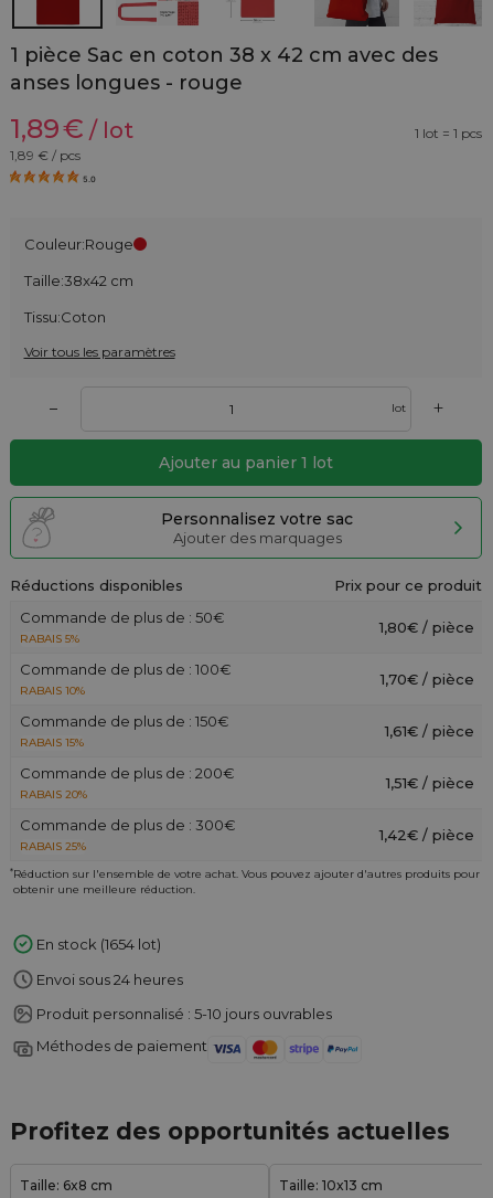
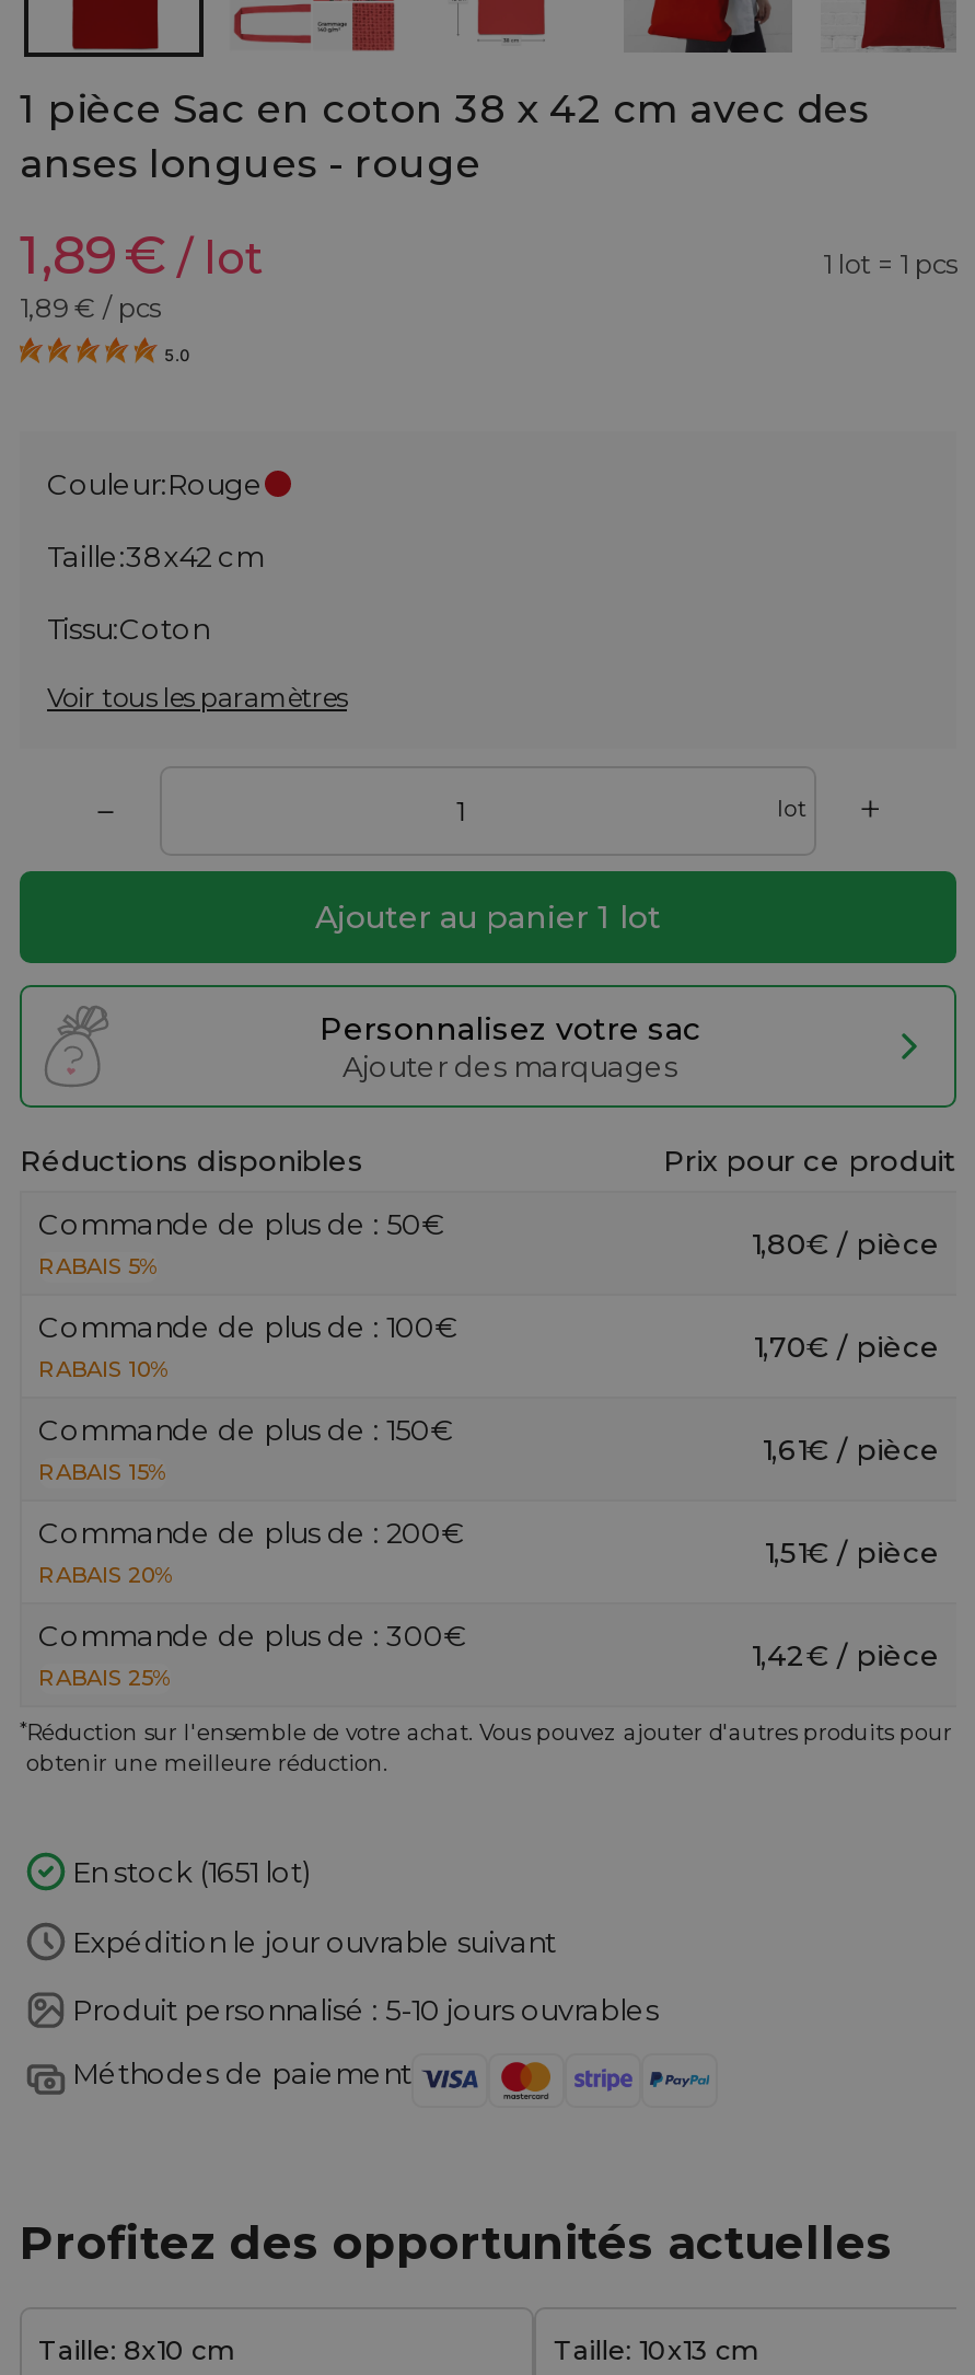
[36,935,161,953] En stock (1654 lot) -> [72,1854,311,1889] En stock (1651 lot)
[36,970,183,988] Envoi sous 24 heures -> [72,1923,556,1958] Expédition le jour ouvrable suivant
[19,1177,112,1193] Taille: 6x8 cm -> [38,2333,235,2365] Taille: 8x10 cm

